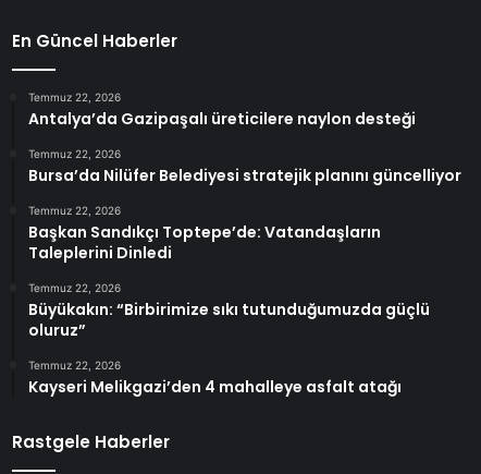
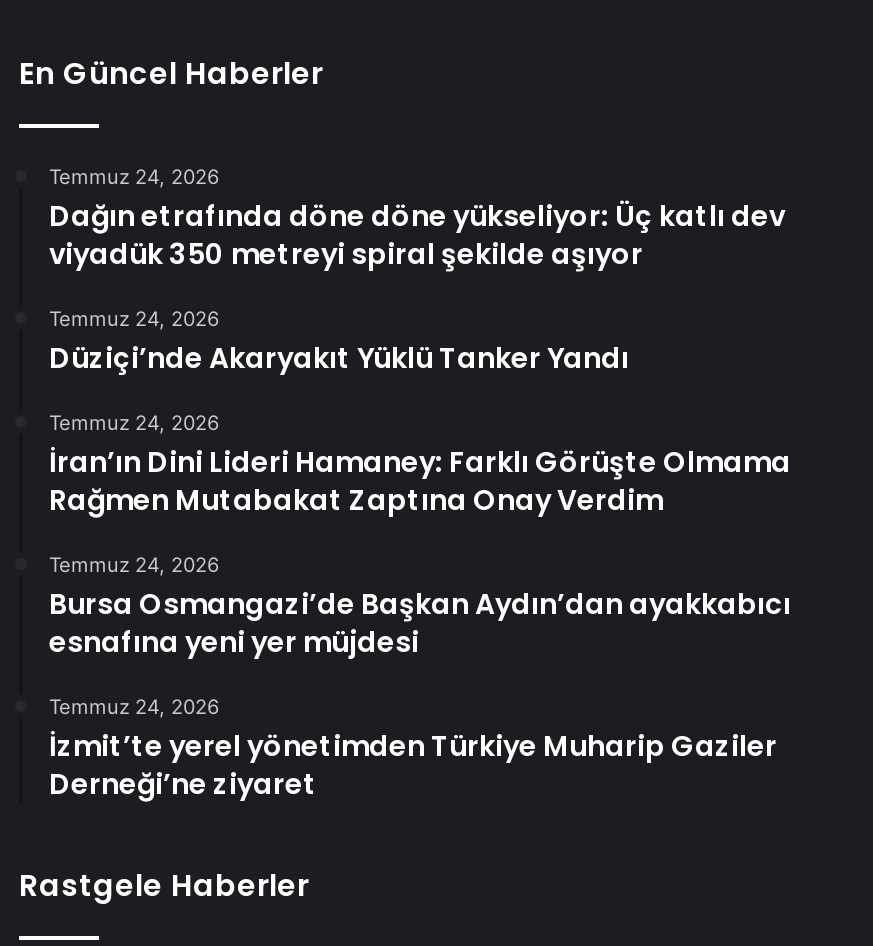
[28,91,416,130] Temmuz 22, 2026 | Antalya’da Gazipaşalı üreticilere naylon desteği -> [49,164,785,274] Temmuz 24, 2026 | Dağın etrafında döne döne yükseliyor: Üç katlı dev | viyadük 350 metreyi spiral şekilde aşıyor
[28,147,461,186] Temmuz 22, 2026 | Bursa’da Nilüfer Belediyesi stratejik planını güncelliyor -> [49,306,629,378] Temmuz 24, 2026 | Düziçi’nde Akaryakıt Yüklü Tanker Yandı
[28,204,381,264] Temmuz 22, 2026 | Başkan Sandıkçı Toptepe’de: Vatandaşların | Taleplerini Dinledi -> [49,410,791,520] Temmuz 24, 2026 | İran’ın Dini Lideri Hamaney: Farklı Görüşte Olmama | Rağmen Mutabakat Zaptına Onay Verdim
[28,281,430,341] Temmuz 22, 2026 | Büyükakın: “Birbirimize sıkı tutunduğumuzda güçlü | oluruz” -> [49,552,791,662] Temmuz 24, 2026 | Bursa Osmangazi’de Başkan Aydın’dan ayakkabıcı | esnafına yeni yer müjdesi
[28,359,402,398] Temmuz 22, 2026 | Kayseri Melikgazi’den 4 mahalleye asfalt atağı -> [49,694,777,804] Temmuz 24, 2026 | İzmit’te yerel yönetimden Türkiye Muharip Gaziler | Derneği’ne ziyaret

